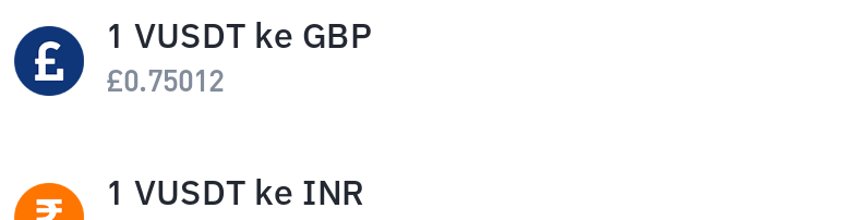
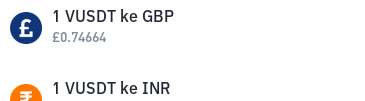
[106,68,224,98] £0.75012 -> [52,31,106,45] £0.74664

